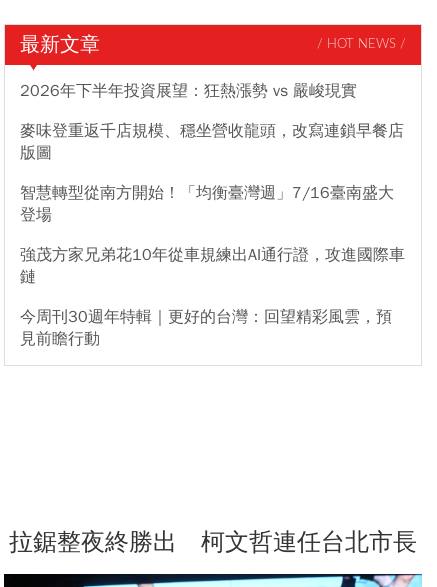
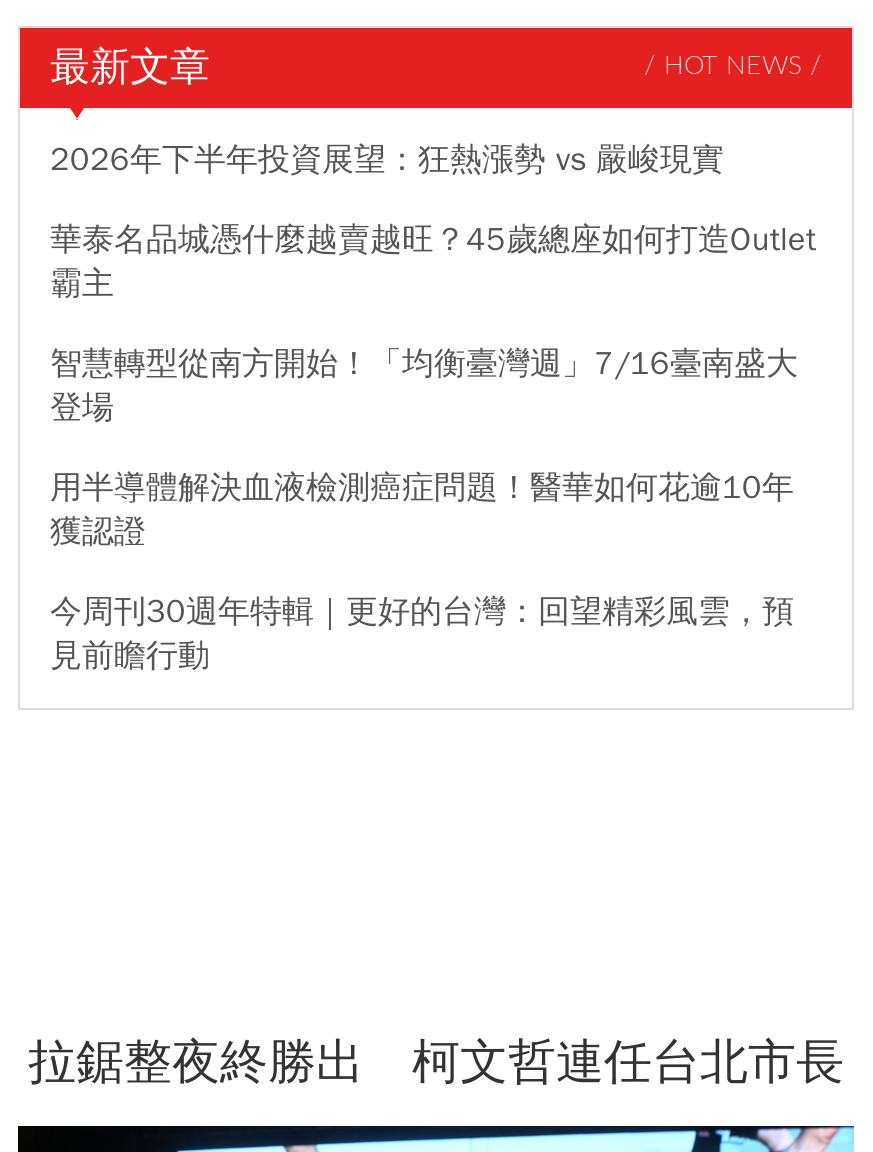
[20,121,404,163] 麥味登重返千店規模、穩坐營收龍頭，改寫連鎖早餐店 | 版圖 -> [50,220,816,304] 華泰名品城憑什麼越賣越旺？45歲總座如何打造Outlet | 霸主
[20,245,405,287] 強茂方家兄弟花10年從車規練出AI通行證，攻進國際車 | 鏈 -> [50,468,794,552] 用半導體解決血液檢測癌症問題！醫華如何花逾10年 | 獲認證

